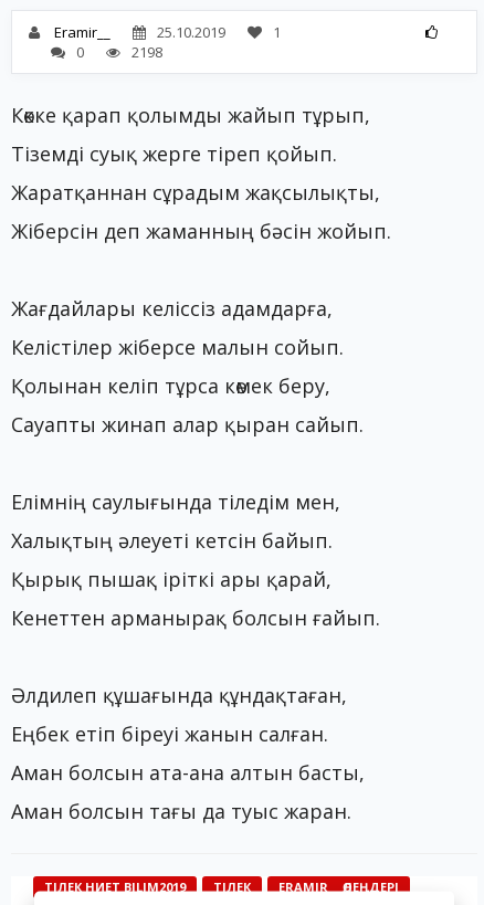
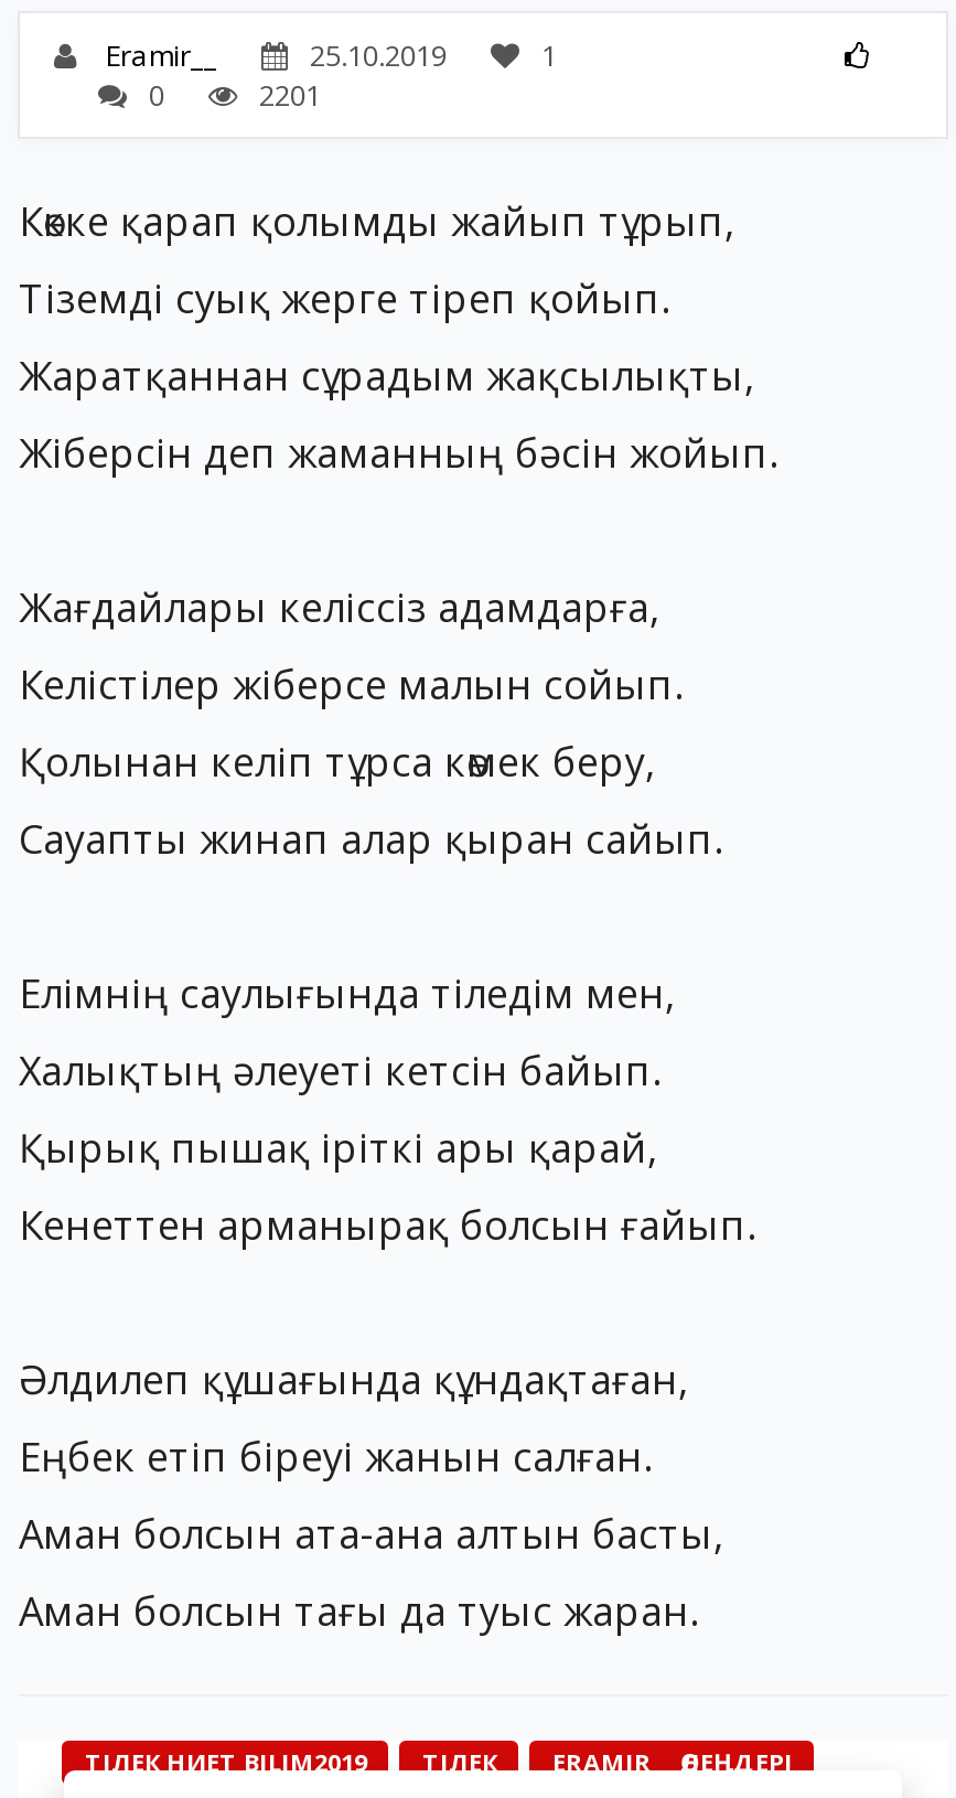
[132,42,163,62] 2198 -> [259,75,321,115] 2201

